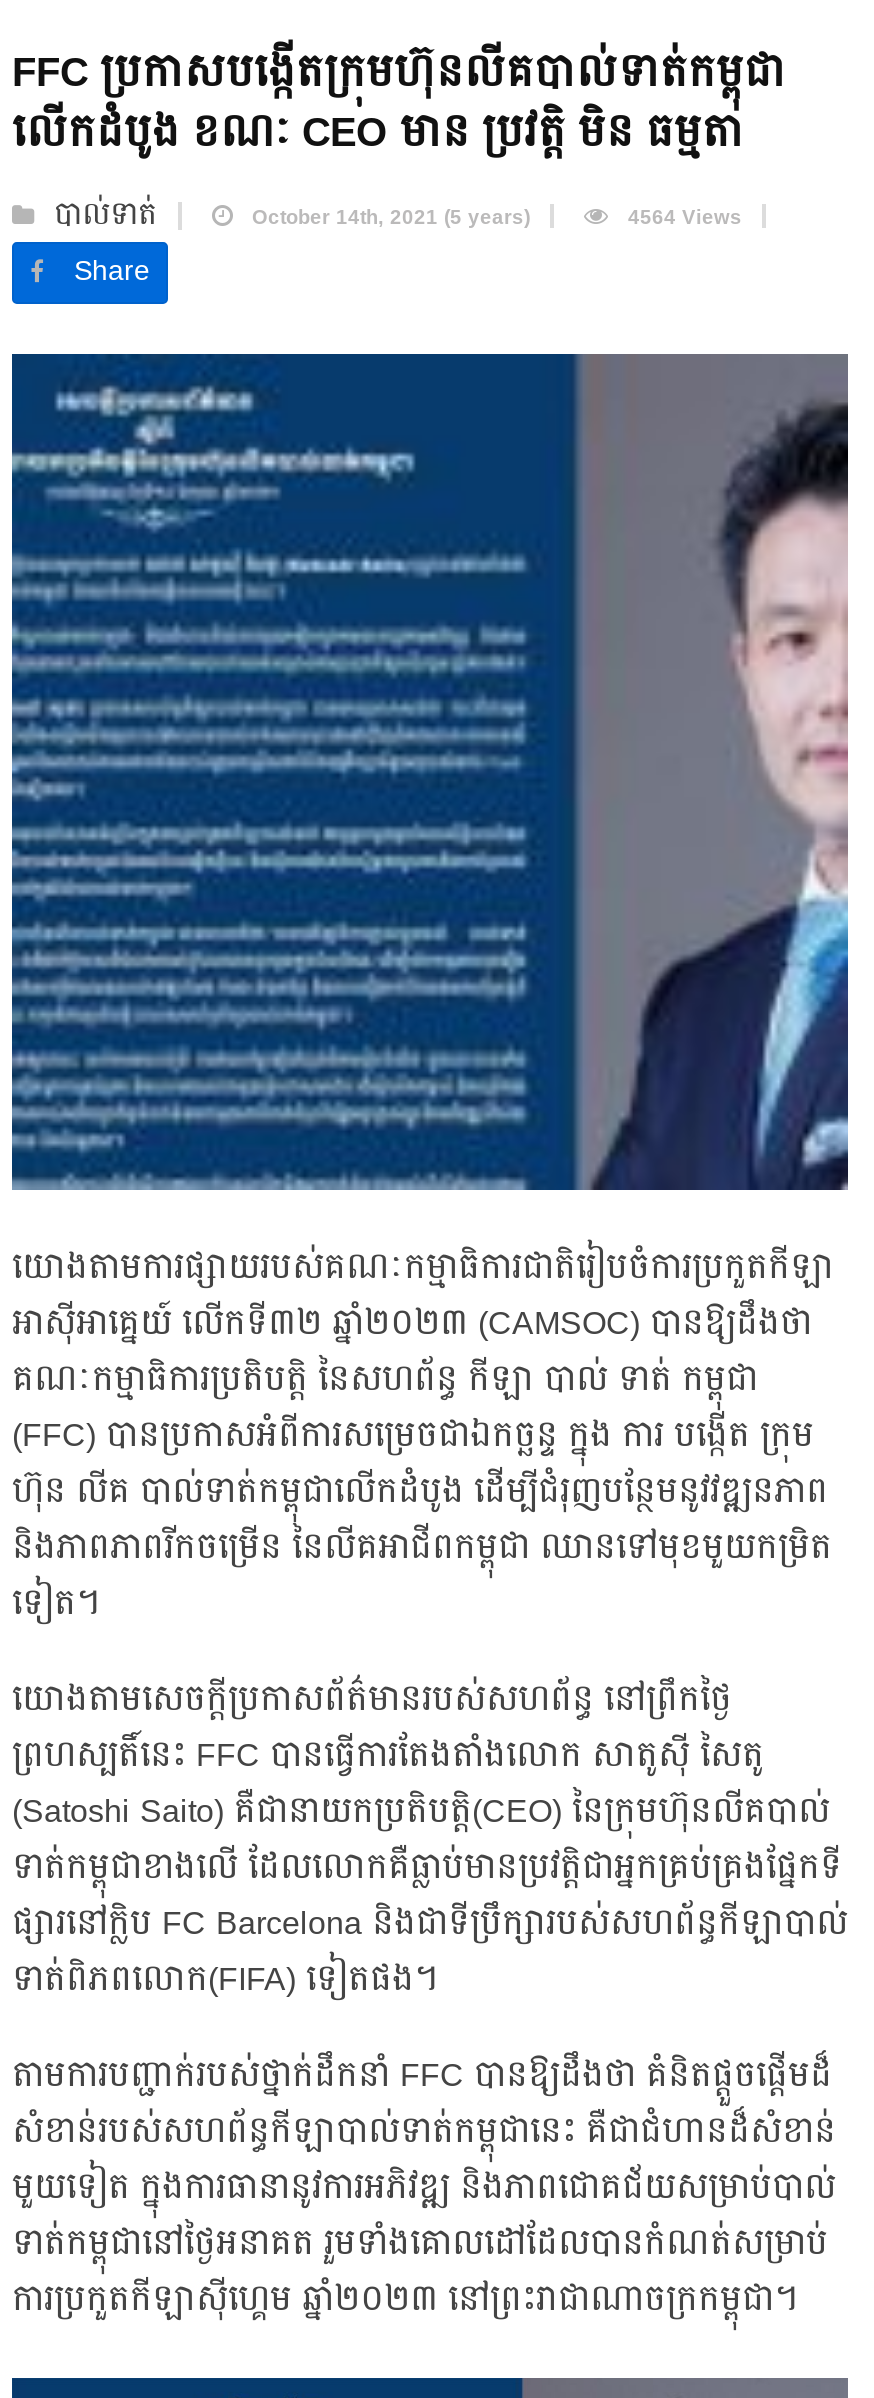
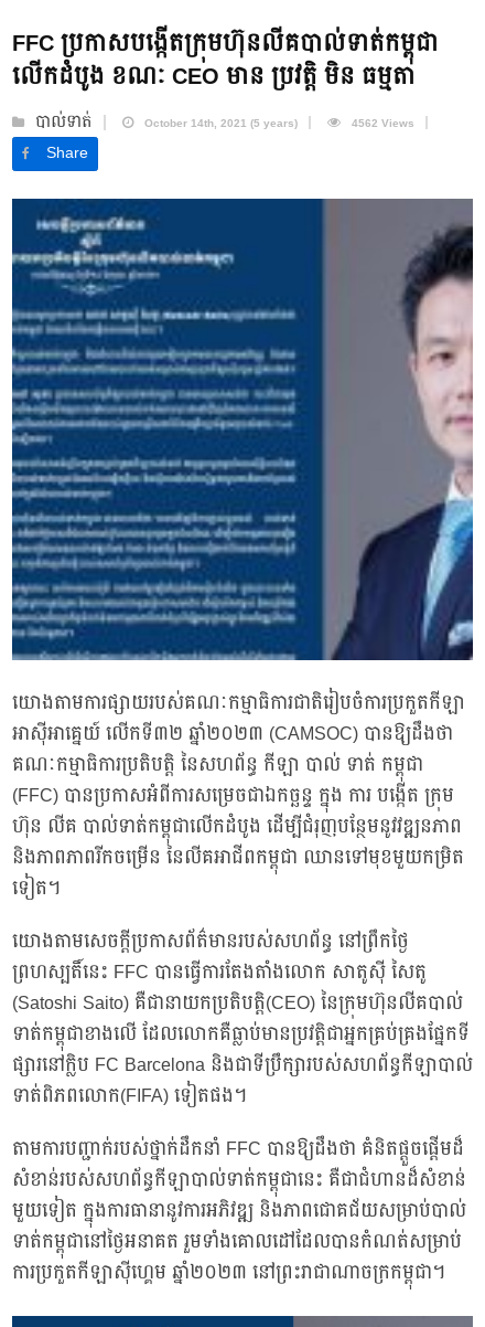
[628,200,742,236] 4564 Views -> [352,114,414,134] 4562 Views

